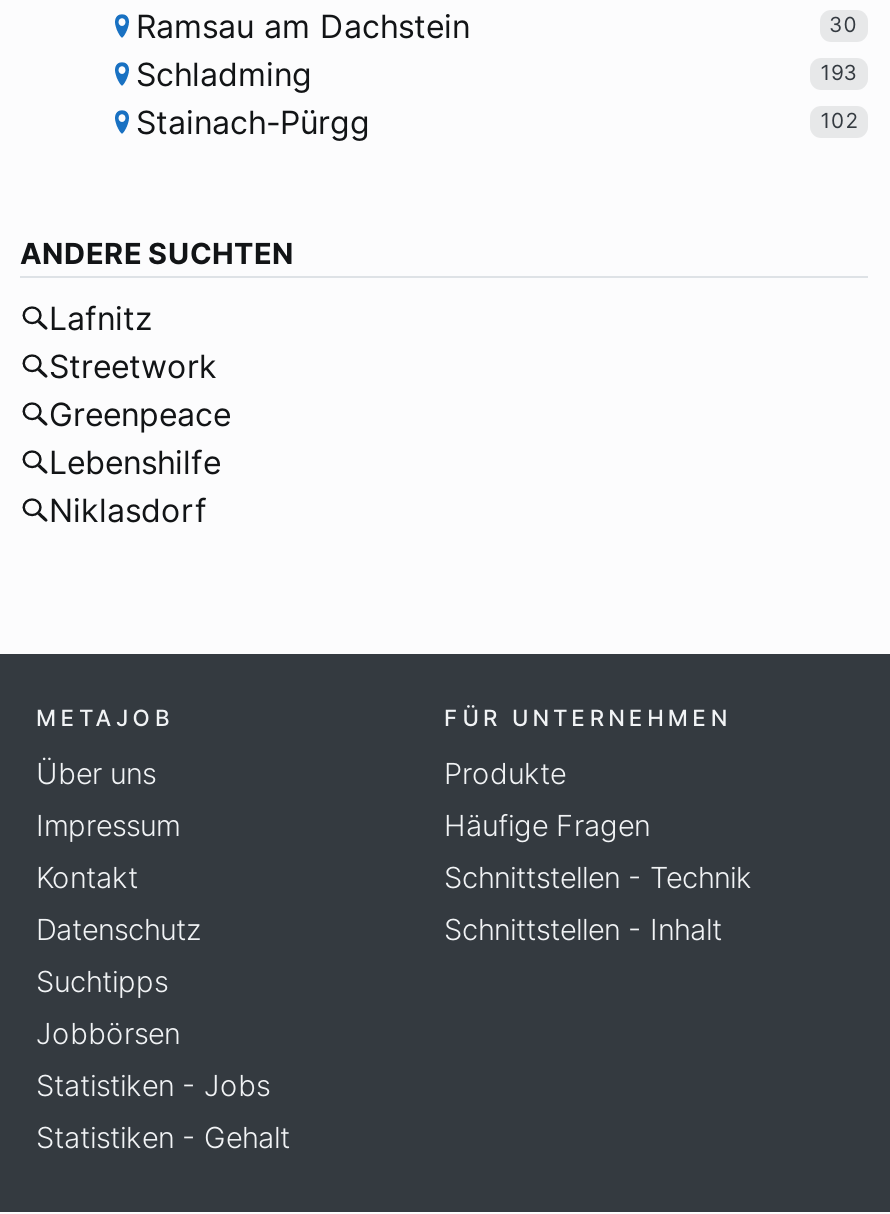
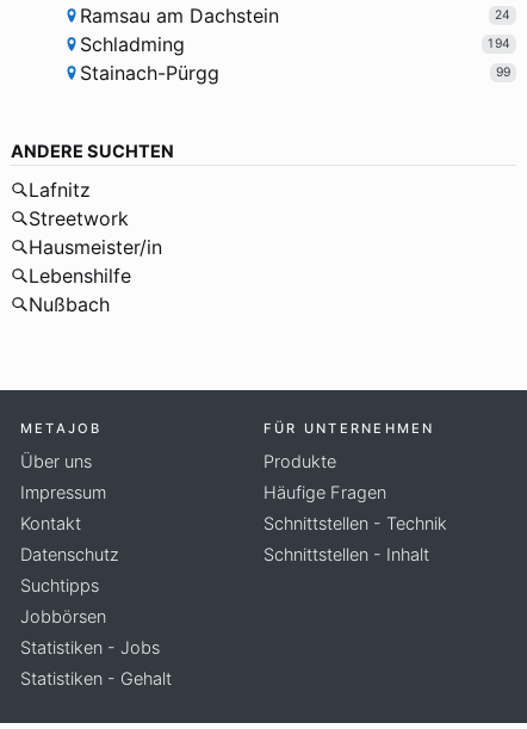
[829,12,858,38] 30 -> [494,7,510,23] 24
[820,60,858,86] 193 -> [488,36,510,51] 194
[820,108,858,134] 102 -> [495,65,510,80] 99
[49,394,231,434] Greenpeace -> [28,235,162,259] Hausmeister/in
[49,490,207,530] Niklasdorf -> [28,292,109,316] Nußbach

